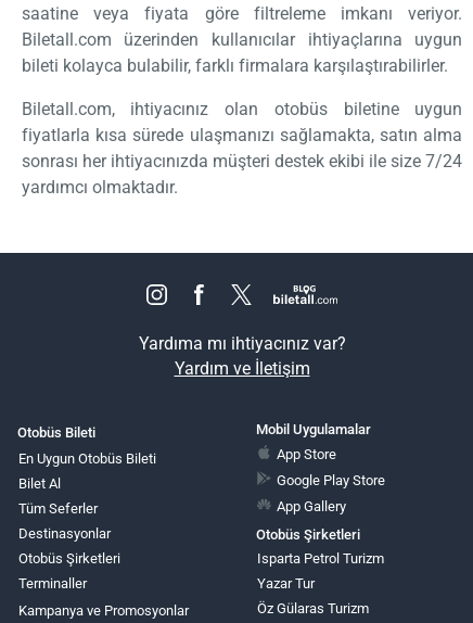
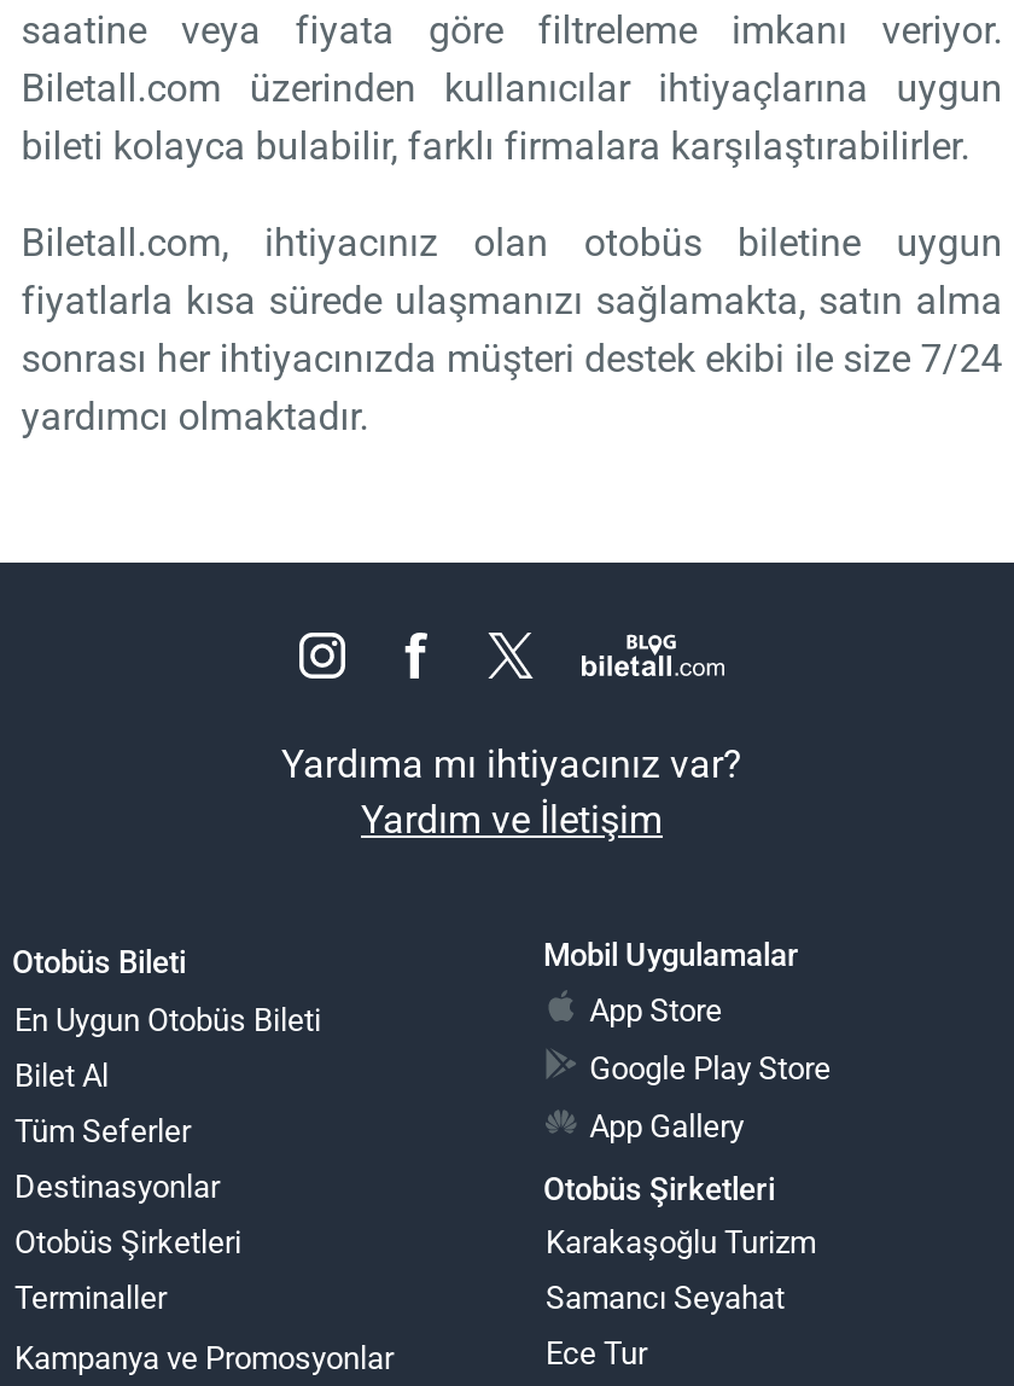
[257,550,384,566] Isparta Petrol Turizm -> [546,1223,816,1259] Karakaşoğlu Turizm
[257,575,315,591] Yazar Tur -> [546,1279,785,1315] Samancı Seyahat
[257,600,369,616] Öz Gülaras Turizm -> [546,1334,647,1371] Ece Tur

